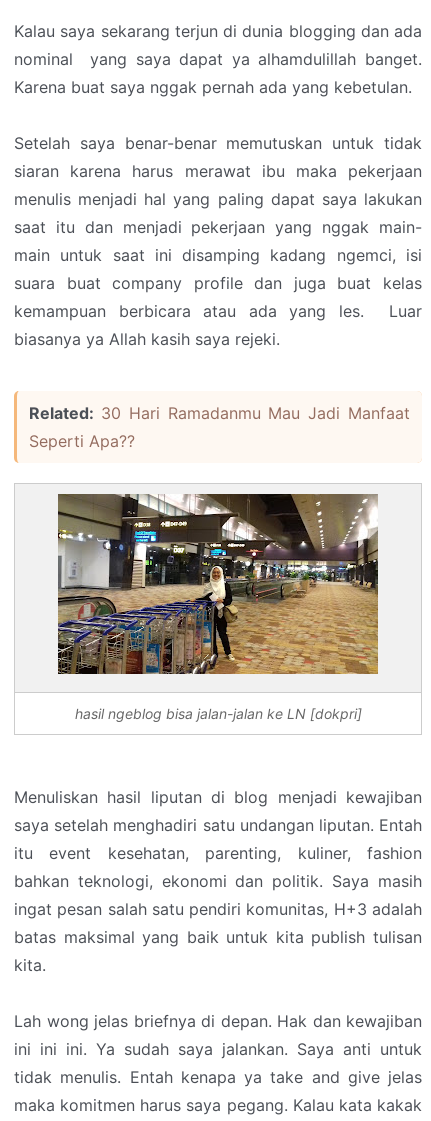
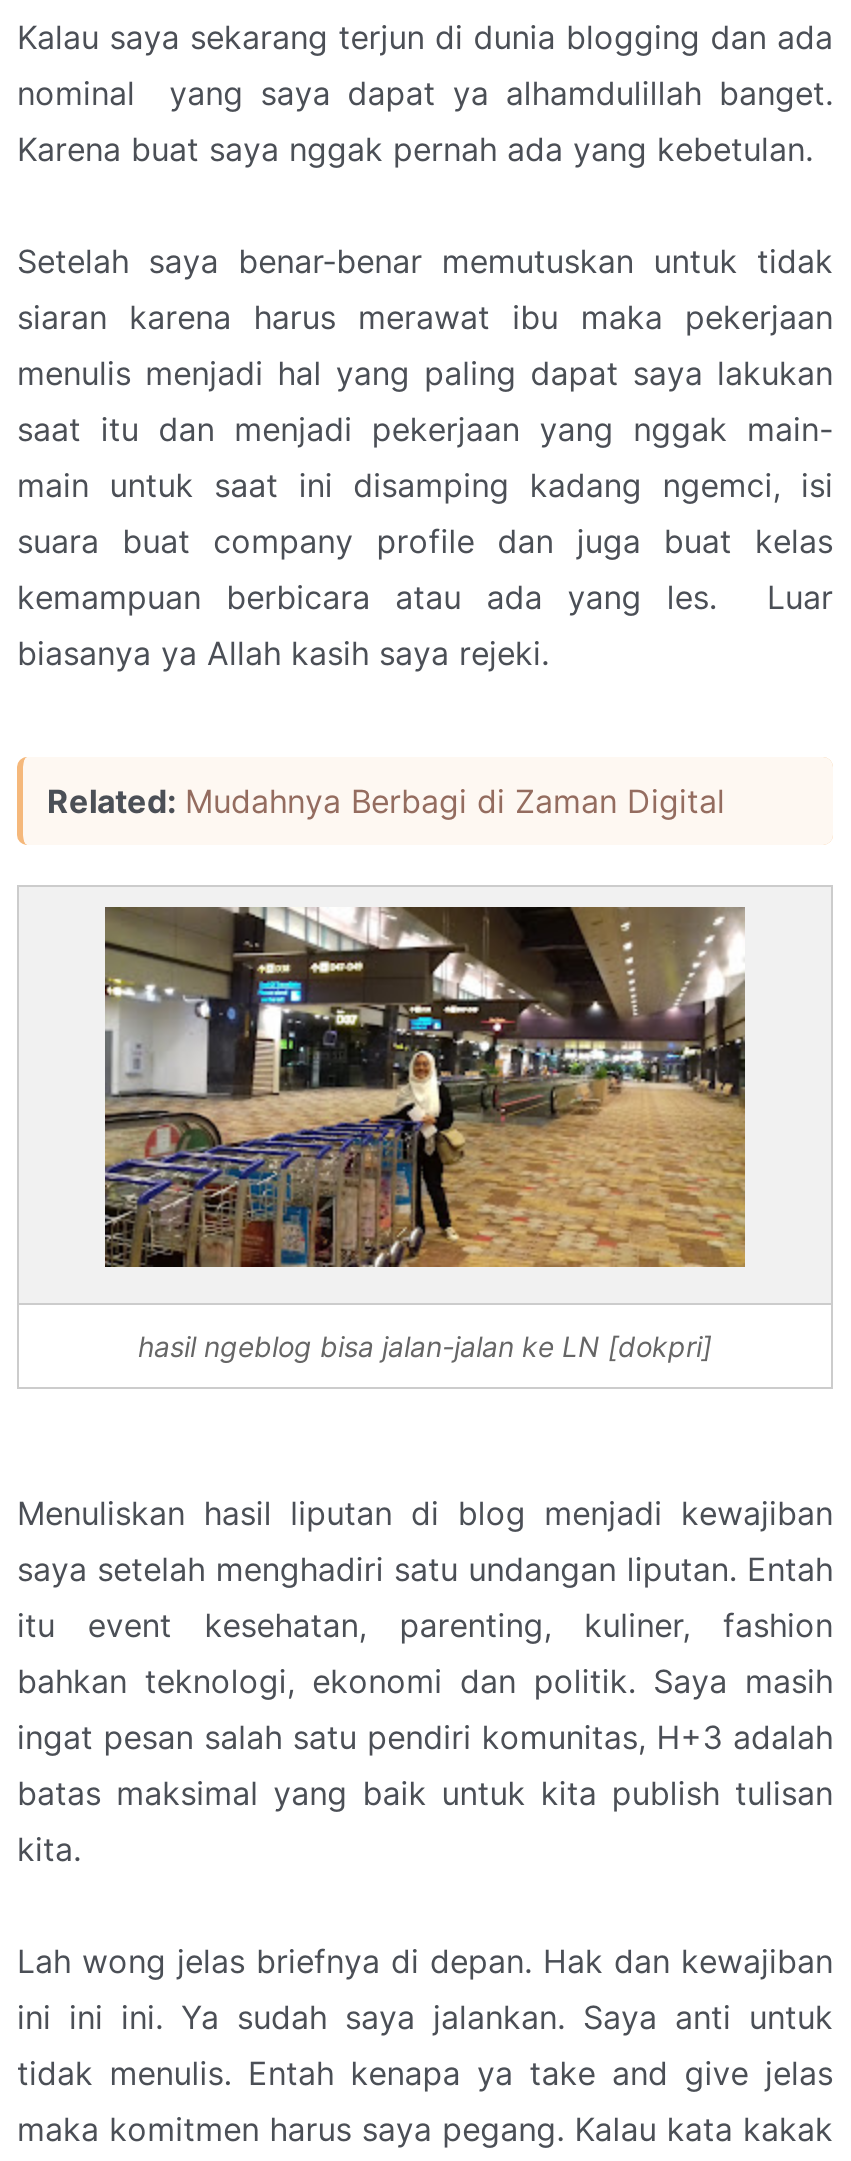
[29,403,410,451] Related: 30 Hari Ramadanmu Mau Jadi Manfaat | Seperti Apa?? -> [47,781,725,821] Related: Mudahnya Berbagi di Zaman Digital

